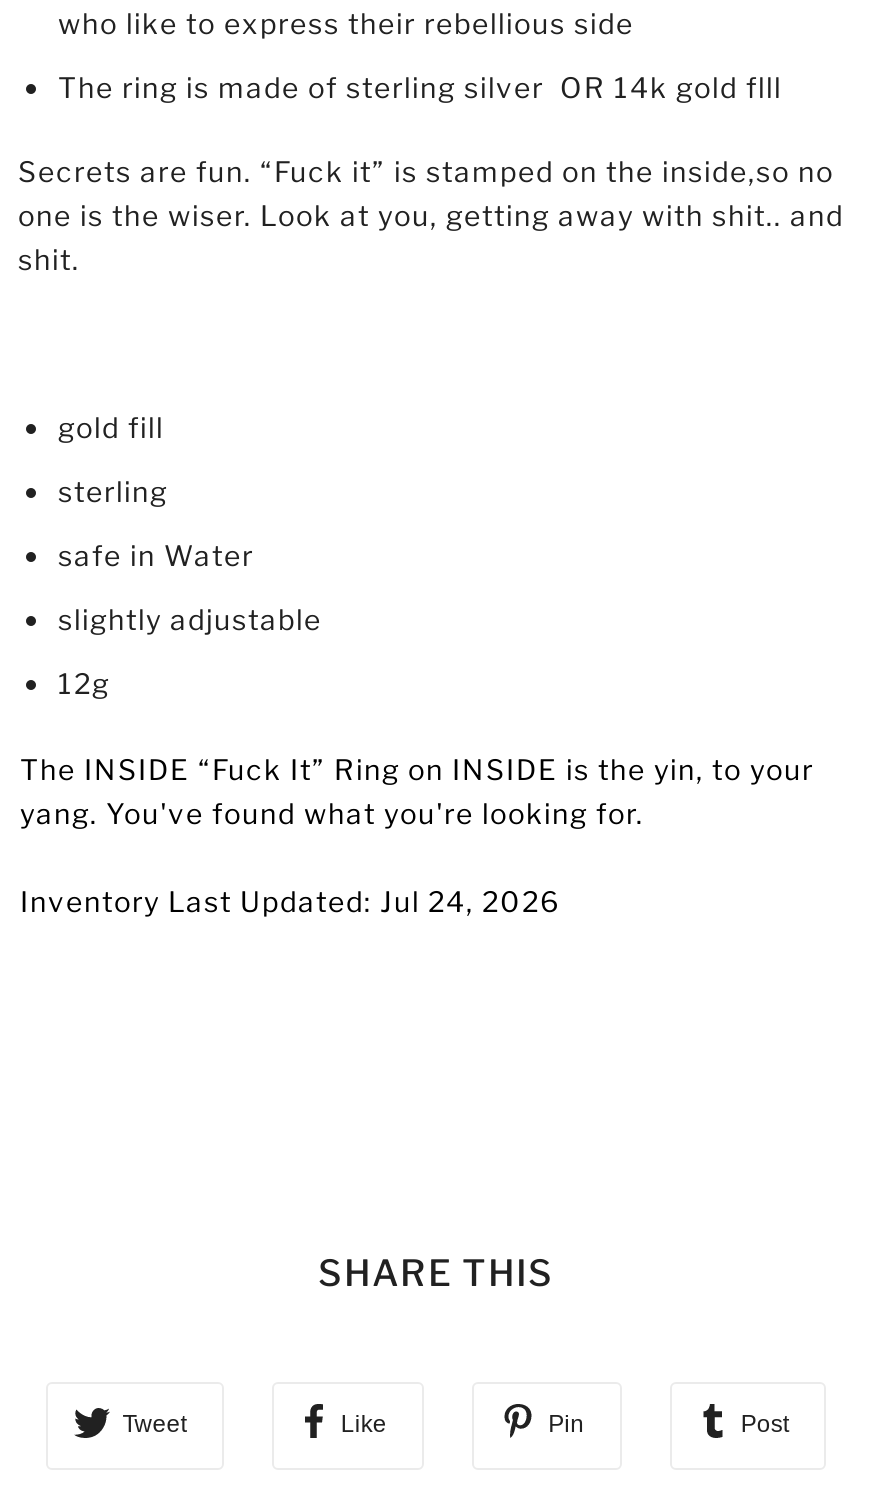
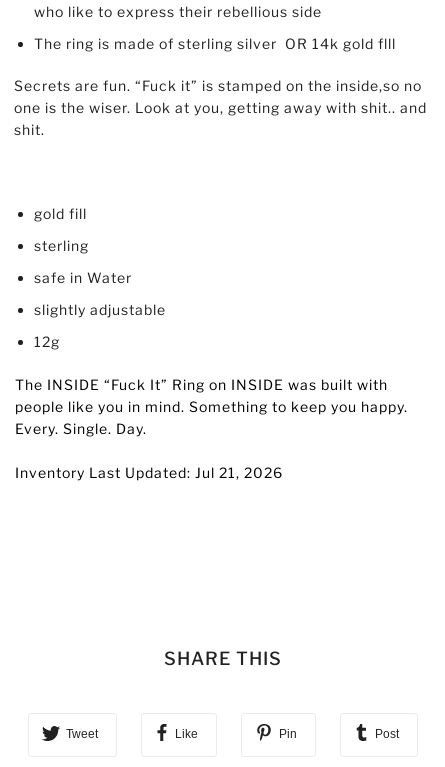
[20,753,814,831] The INSIDE “Fuck It” Ring on INSIDE is the yin, to your | yang. You've found what you're looking for. -> [15,376,408,437] The INSIDE “Fuck It” Ring on INSIDE was built with | people like you in mind. Something to keep you happy. | Every. Single. Day.
[20,885,560,919] Inventory Last Updated: Jul 24, 2026 -> [15,464,283,481] Inventory Last Updated: Jul 21, 2026

